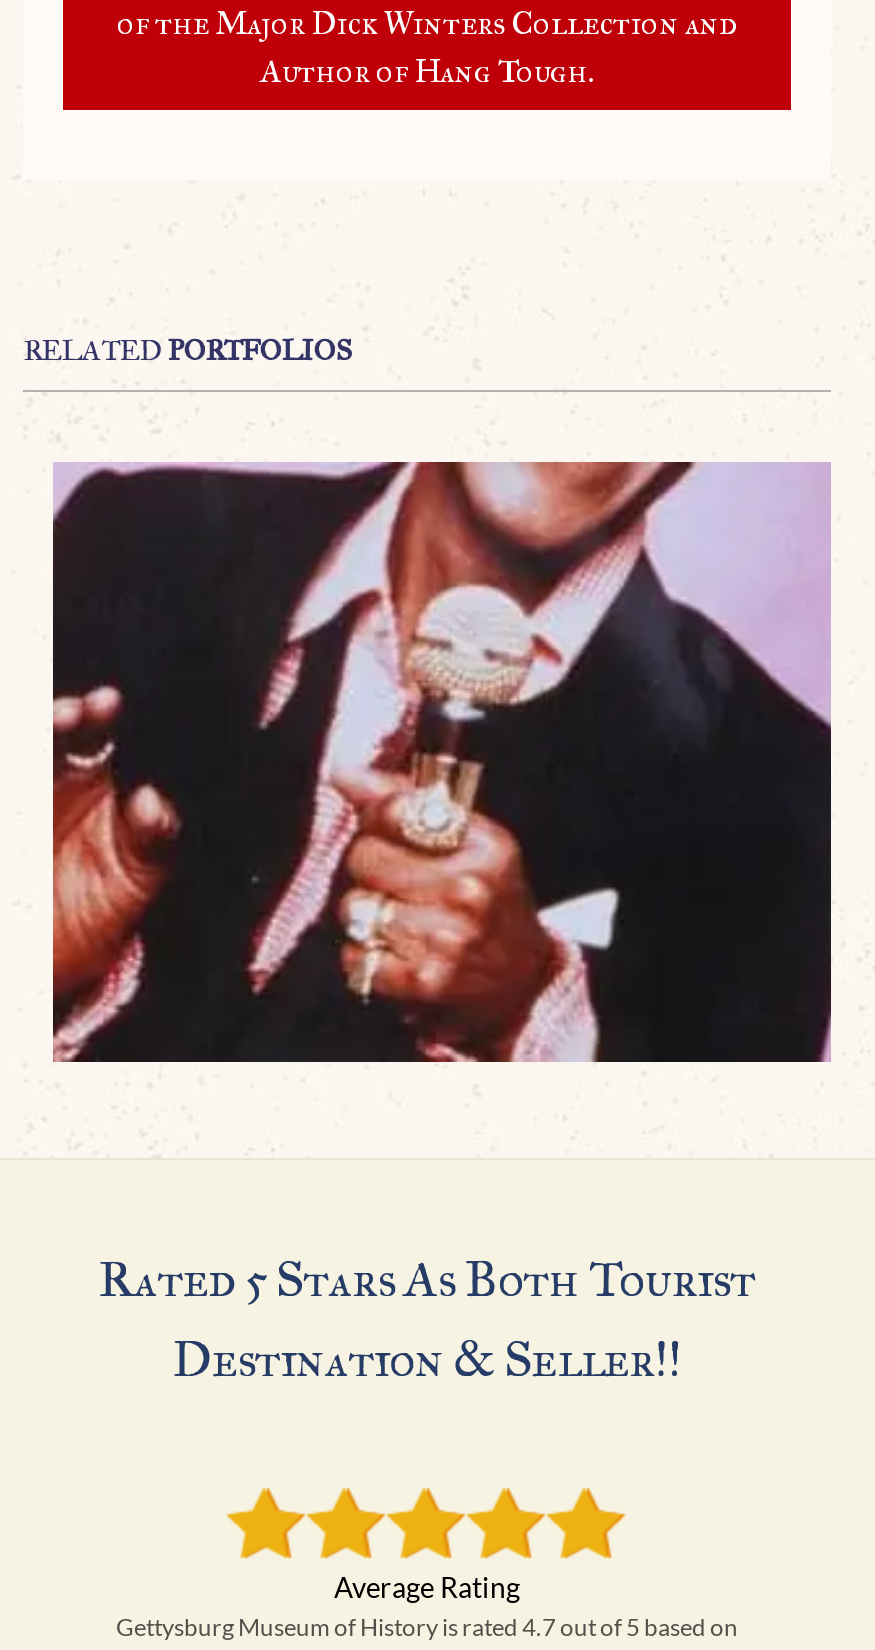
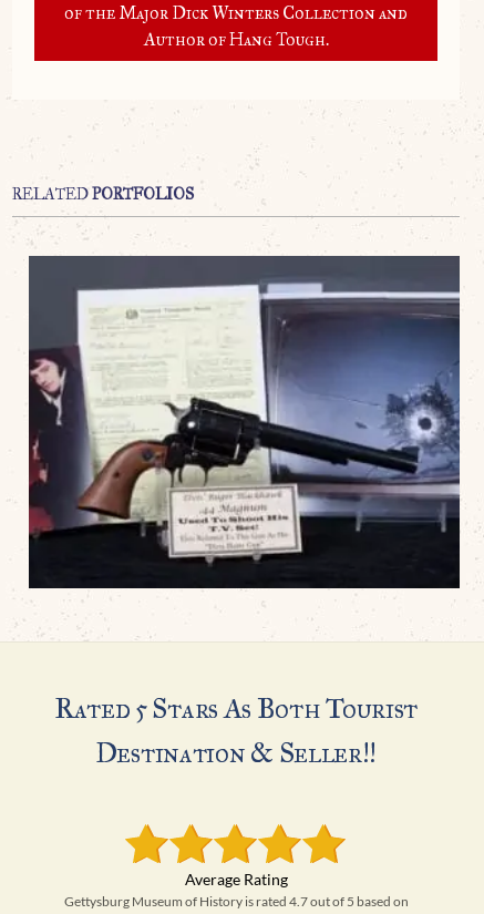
[51,460,833,1064] [image] -> [28,255,461,589] [image]

